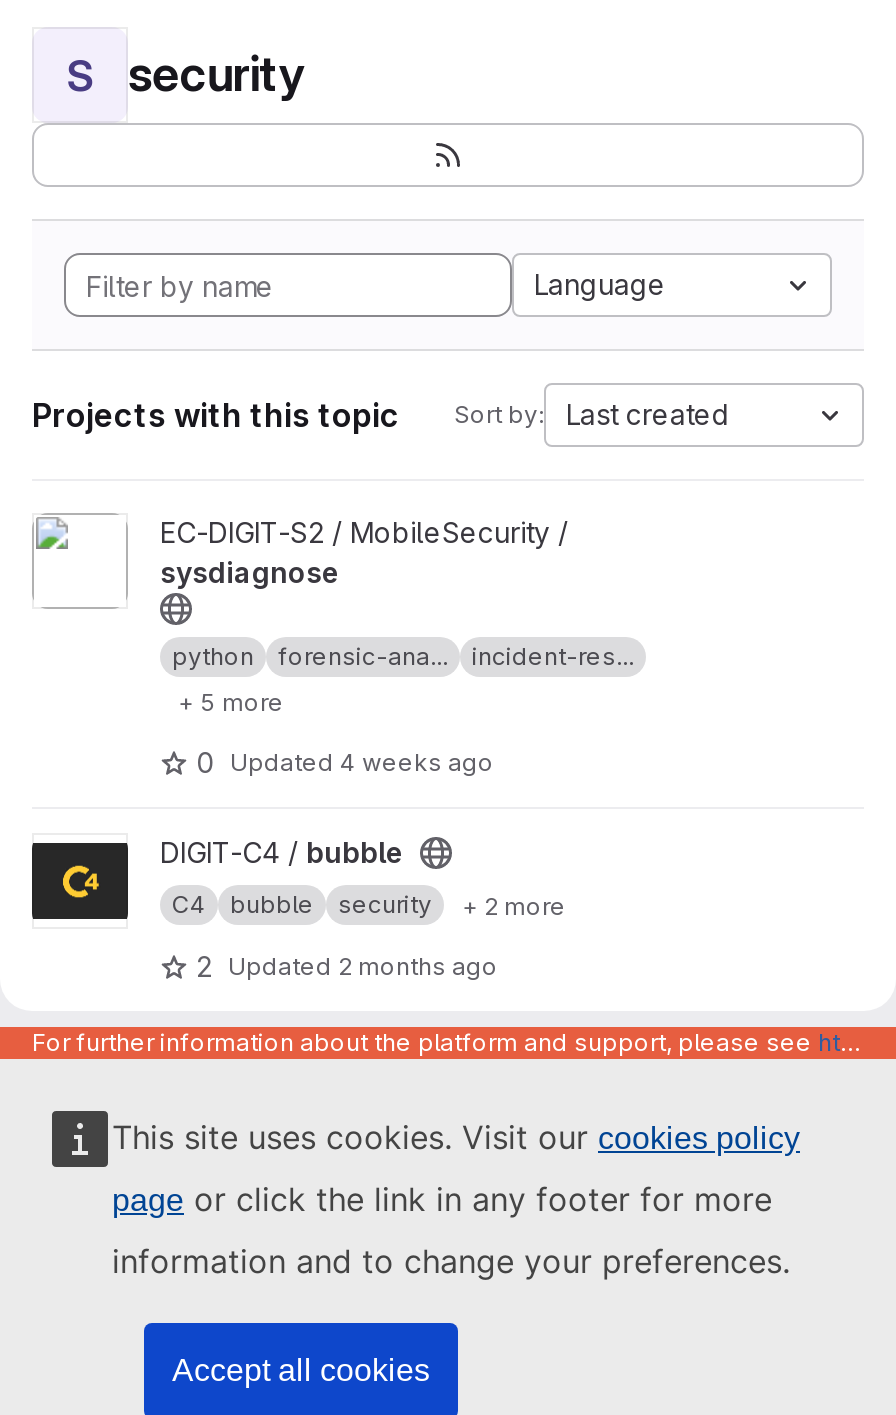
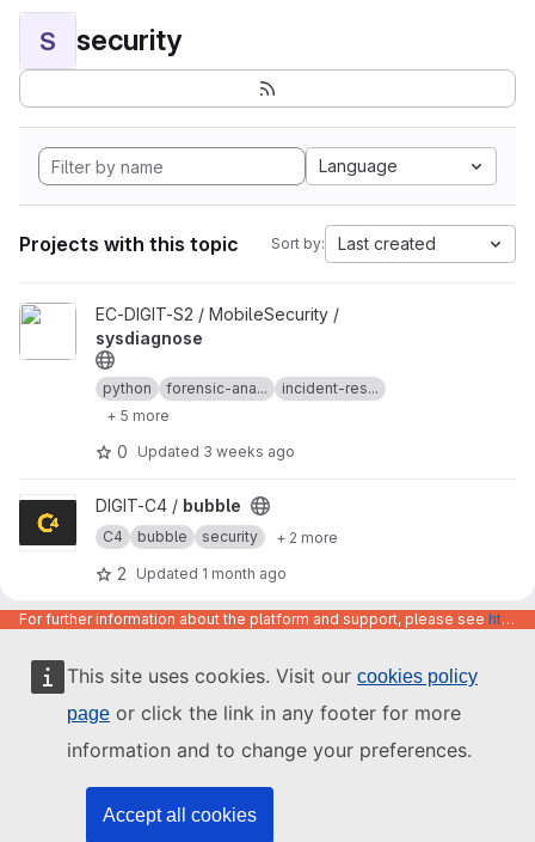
[196,745,494,779] 0 Updated 4 weeks ago -> [117,441,295,462] 0 Updated 3 weeks ago
[196,949,498,983] 2 Updated 2 months ago -> [117,563,287,584] 2 Updated 1 month ago

